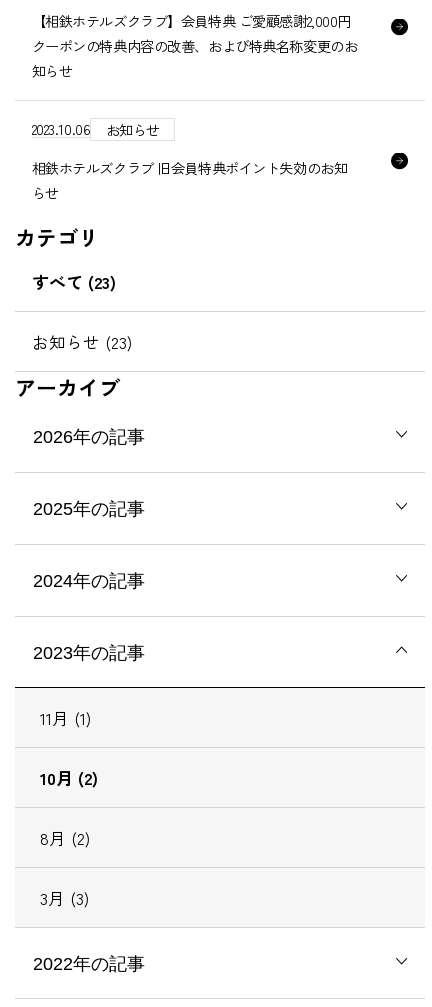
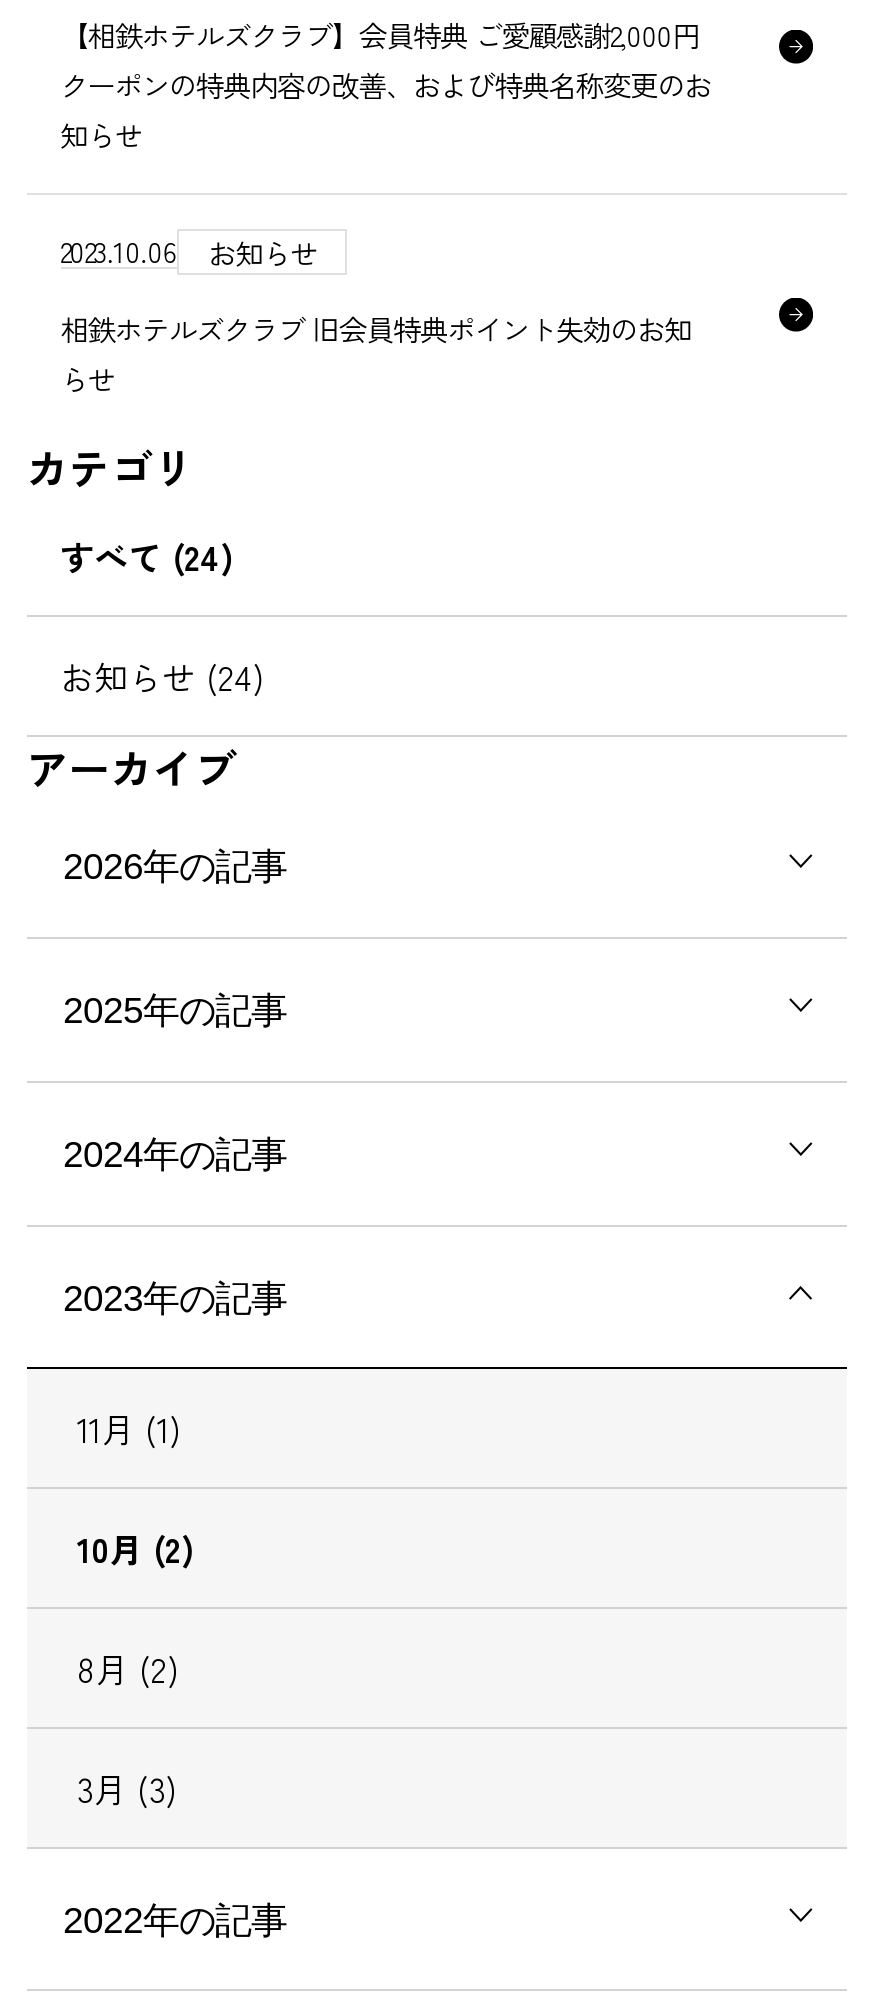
[32,269,116,294] すべて (23) -> [60,531,232,581] すべて (24)
[32,329,132,354] お知らせ (23) -> [60,650,262,700] お知らせ (24)

